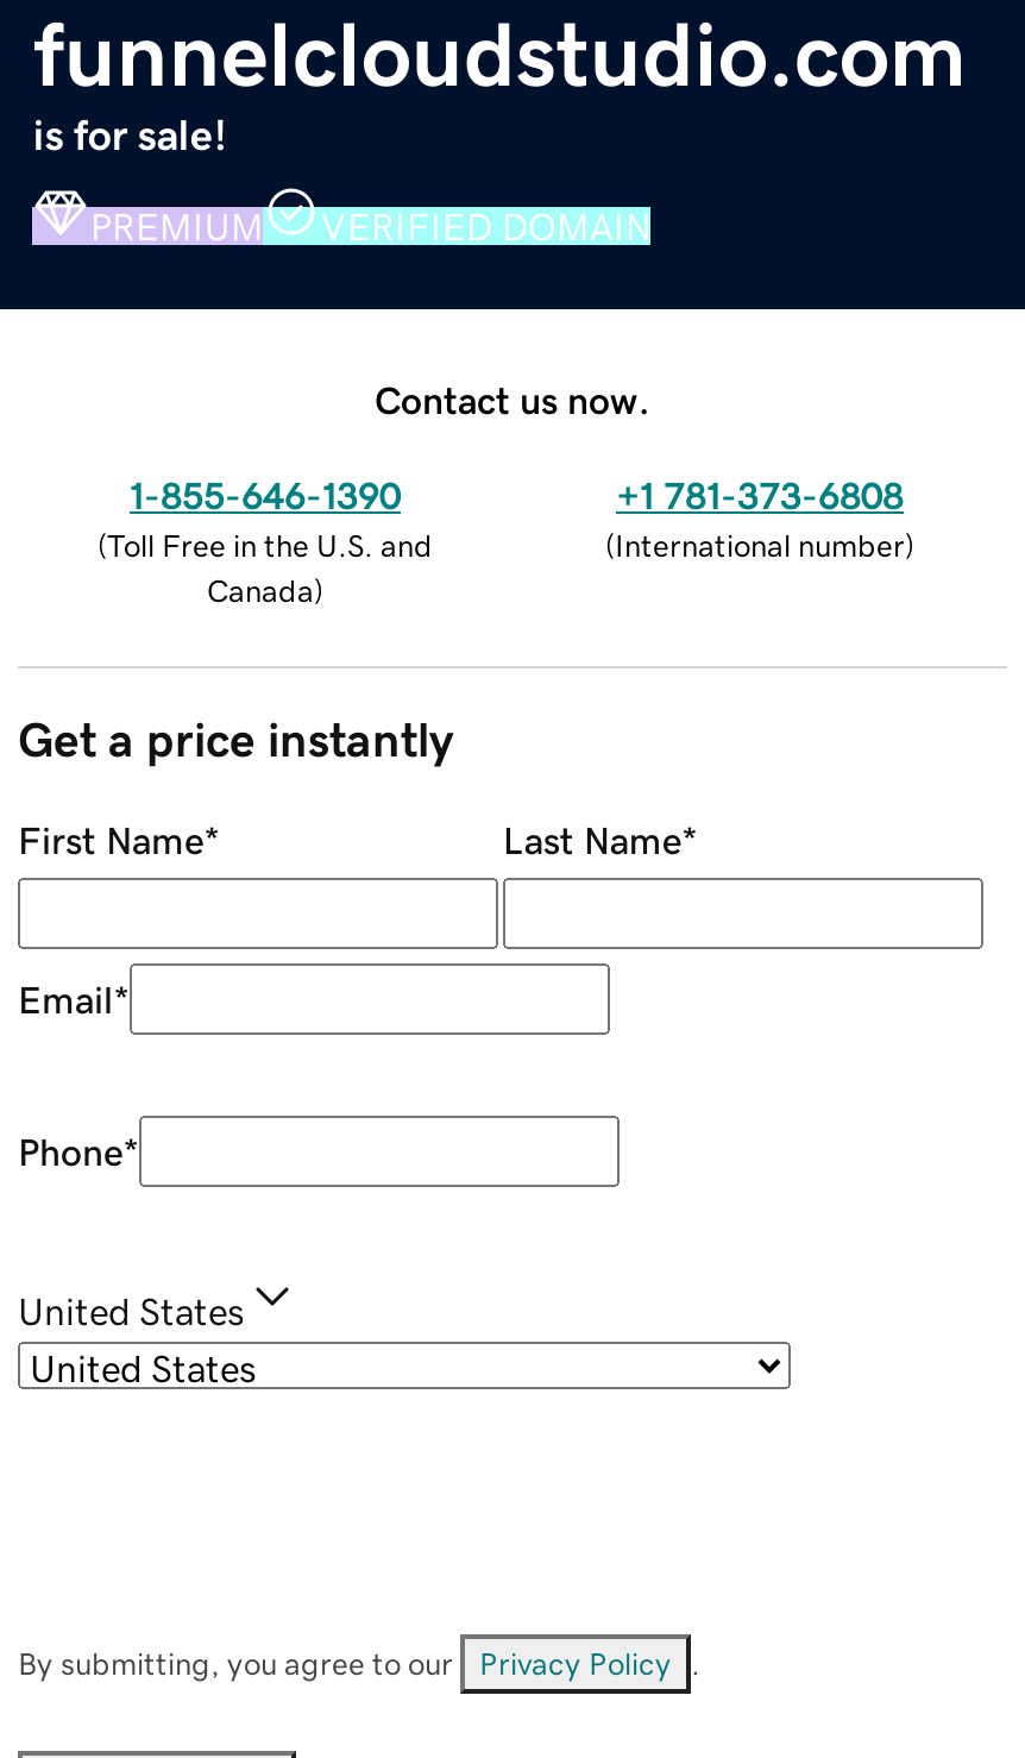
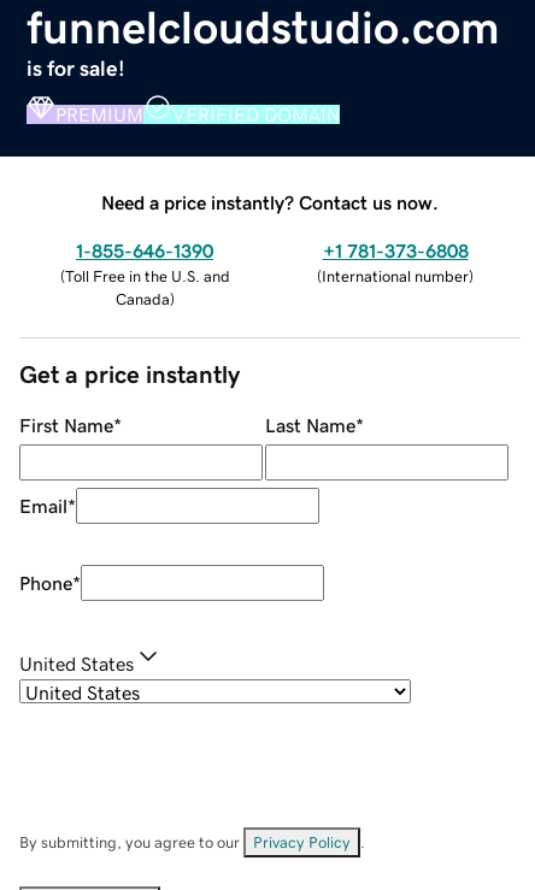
[375,380,650,418] Contact us now. -> [101,192,439,211] Need a price instantly? Contact us now.

